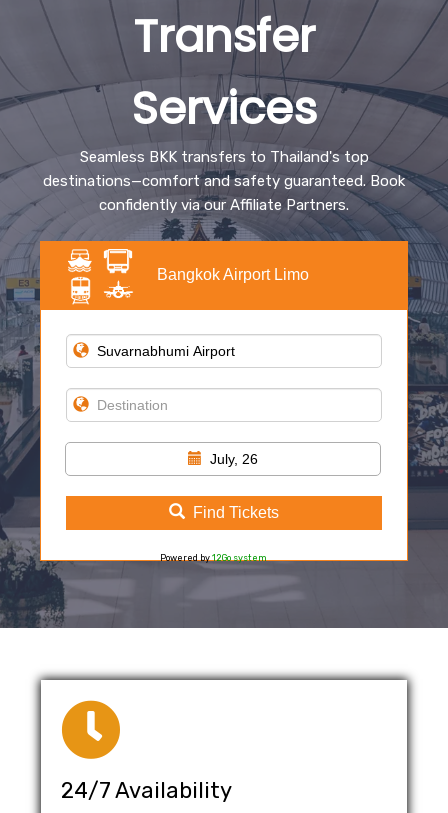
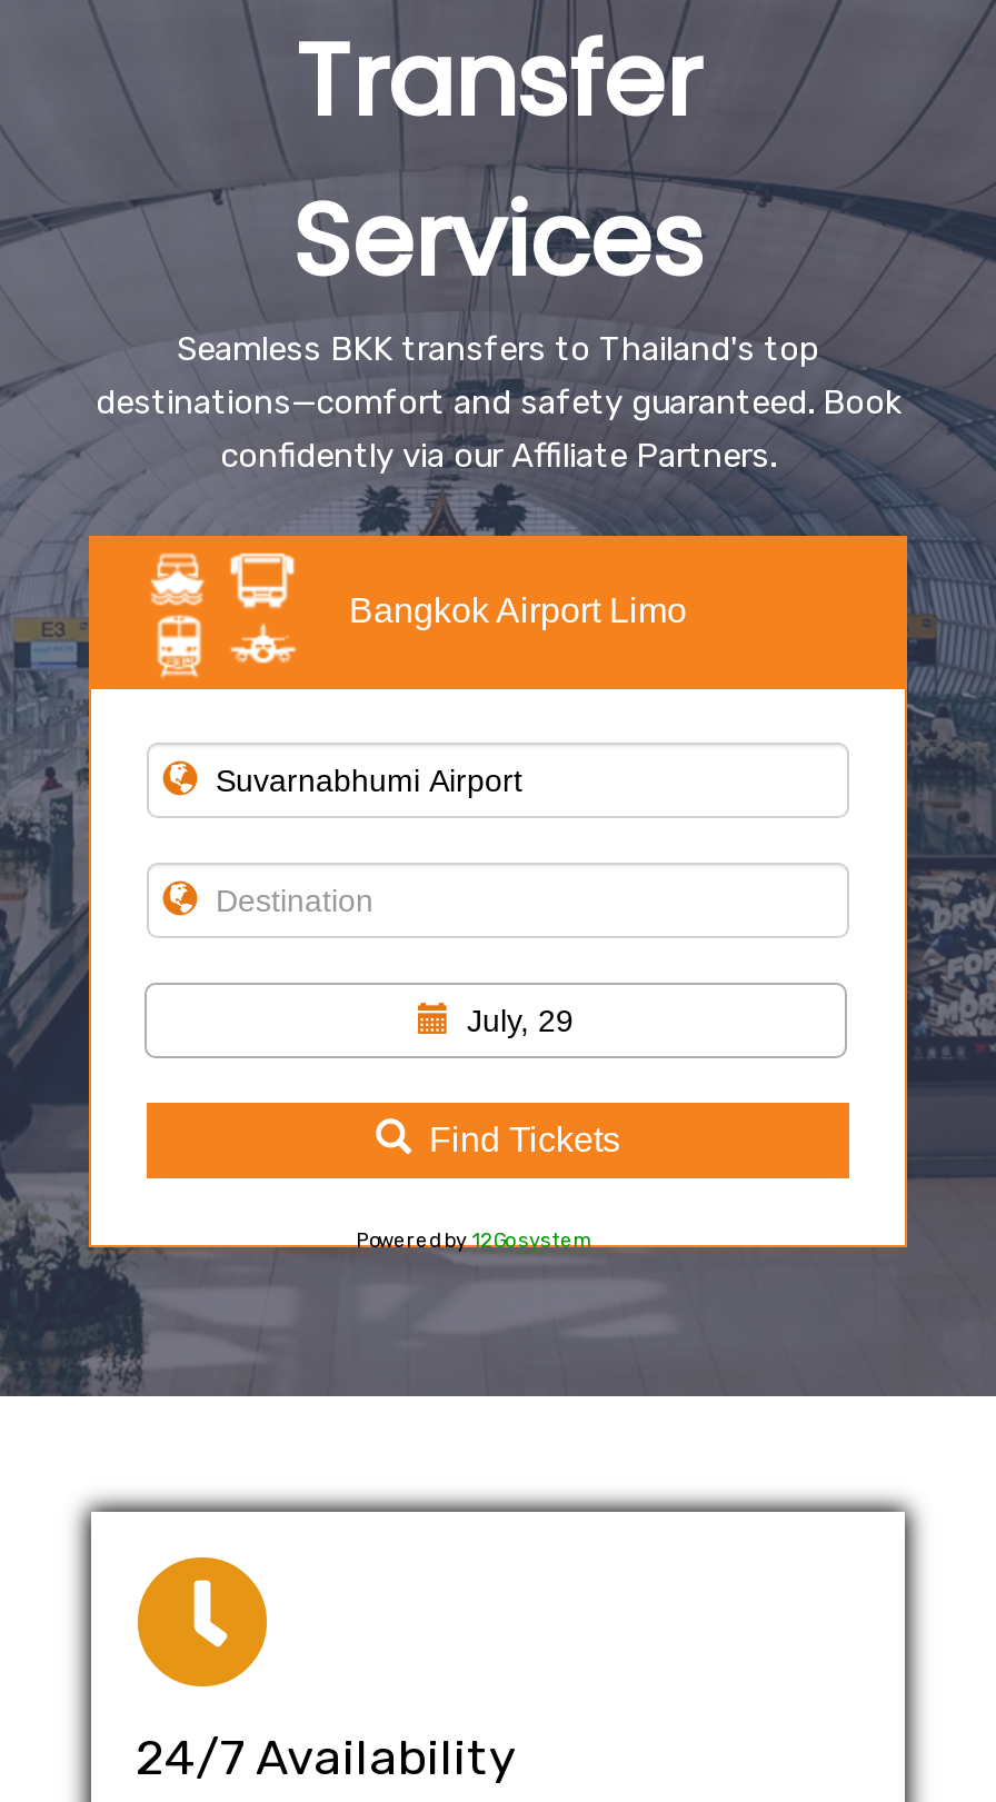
[210,451,258,467] July, 26 -> [467,1003,574,1038] July, 29

